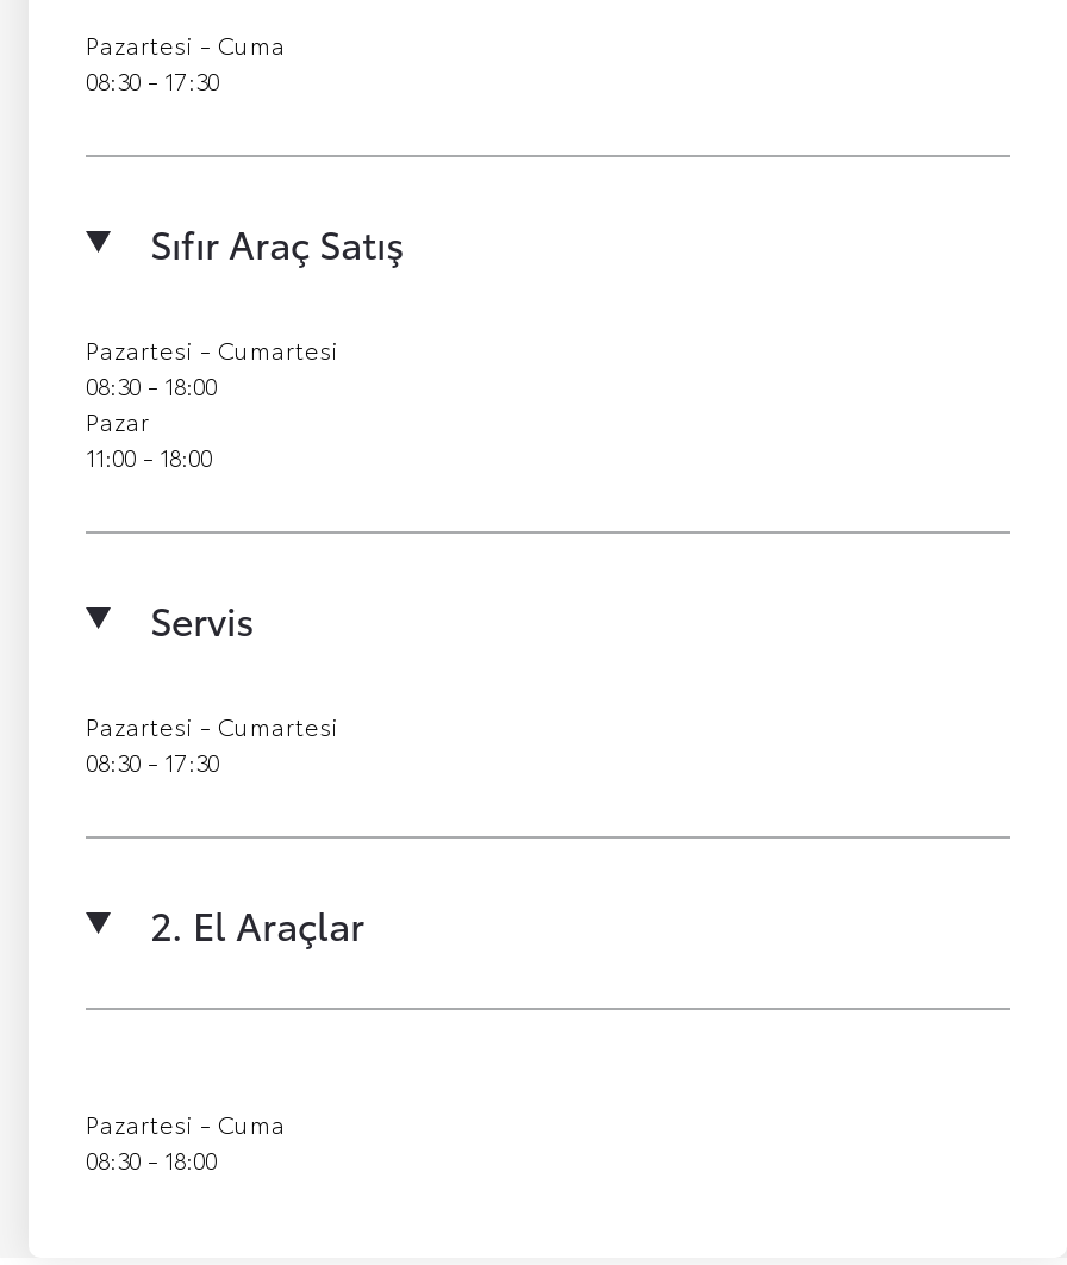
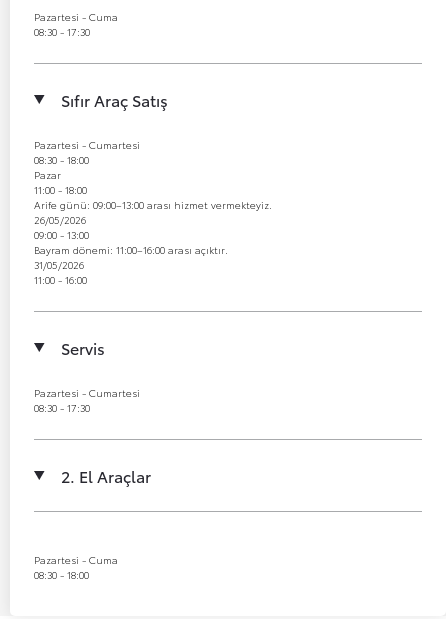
none -> [34,197,272,287] Arife günü: 09:00–13:00 arası hizmet vermekteyiz. | 26/05/2026 | 09:00 - 13:00 | Bayram dönemi: 11:00–16:00 arası açıktır. | 31/05/2026 | 11:00 - 16:00

